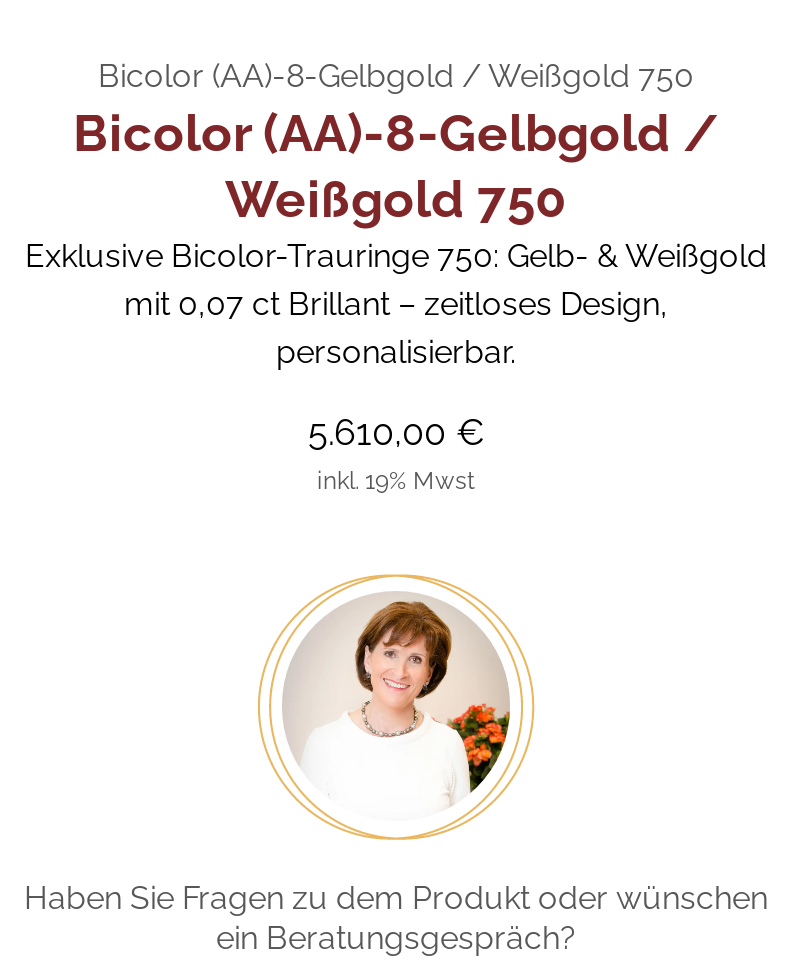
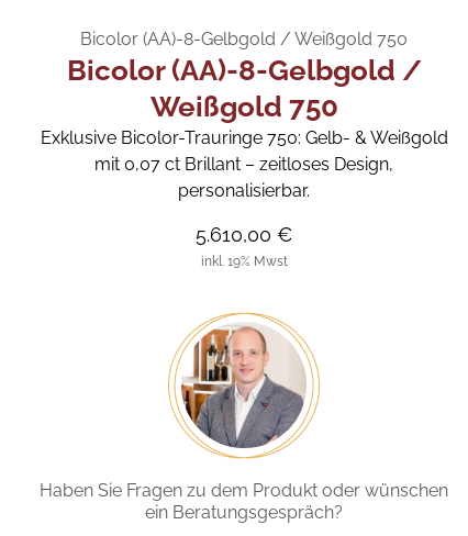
[284,597,510,821] [image] -> [181,326,305,449] [image]

